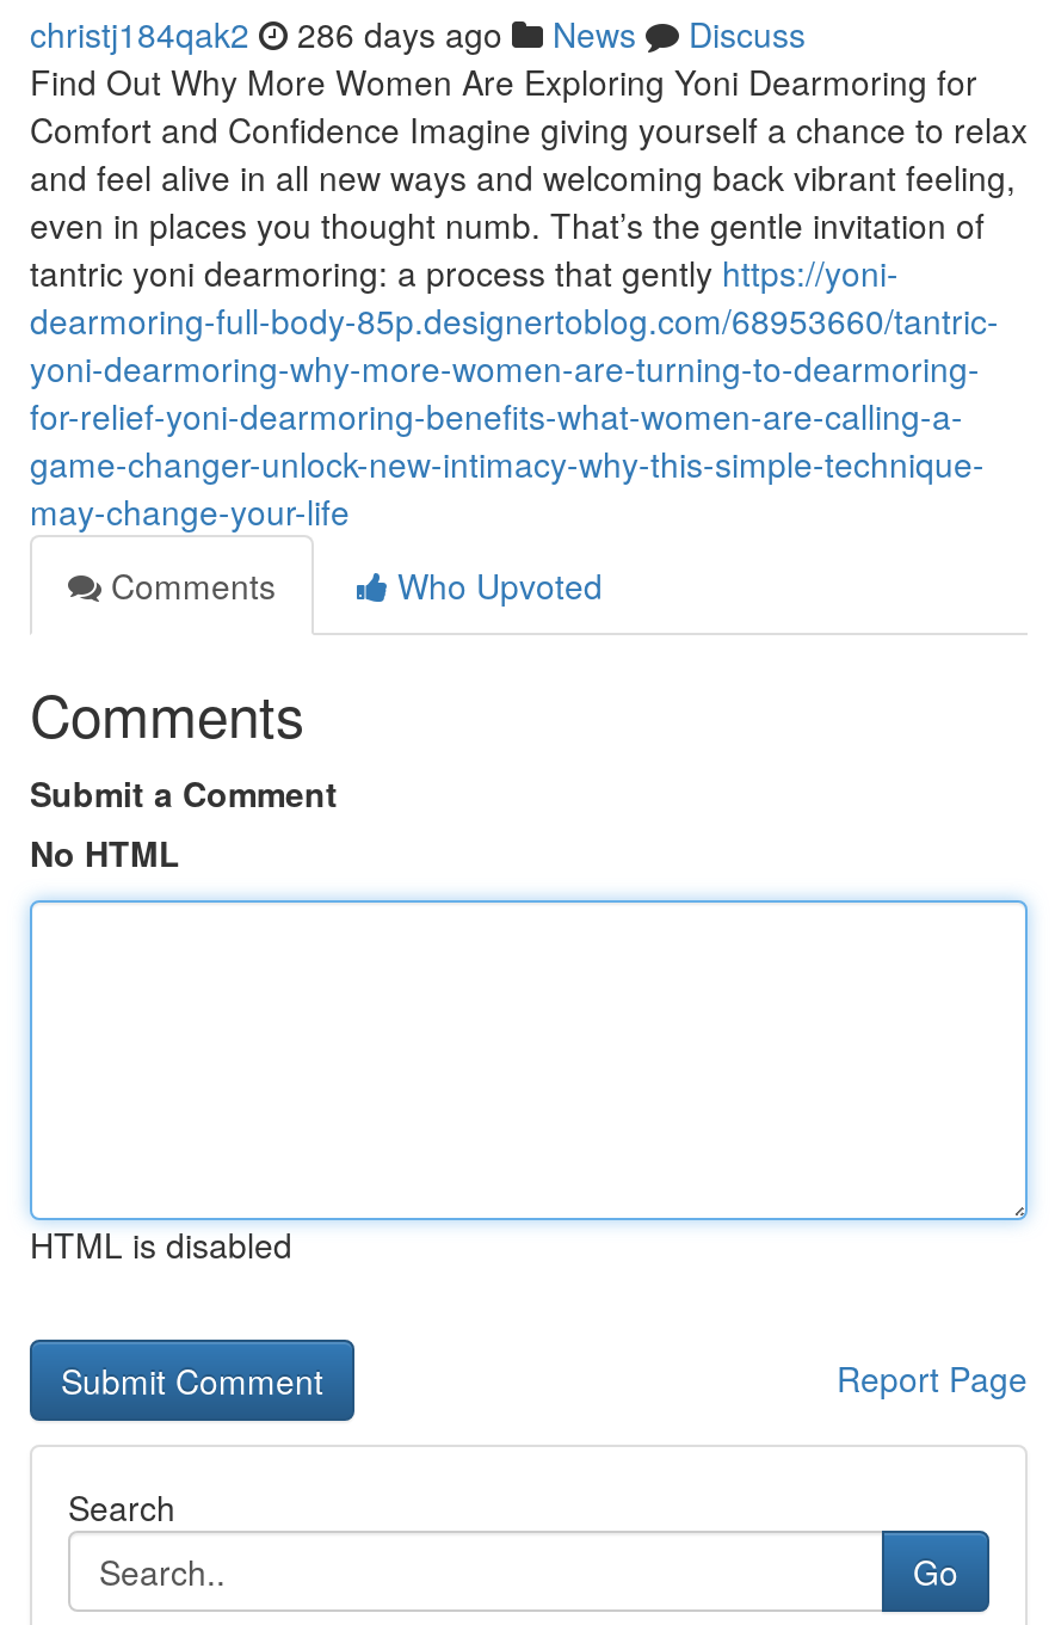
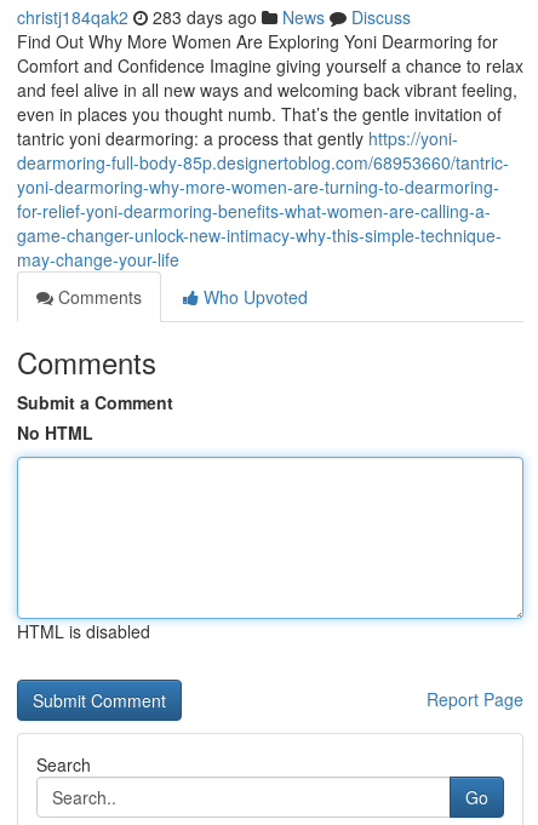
[30,10,806,57] christj184qak2 286 days ago News Discuss -> [17,5,411,29] christj184qak2 283 days ago News Discuss

